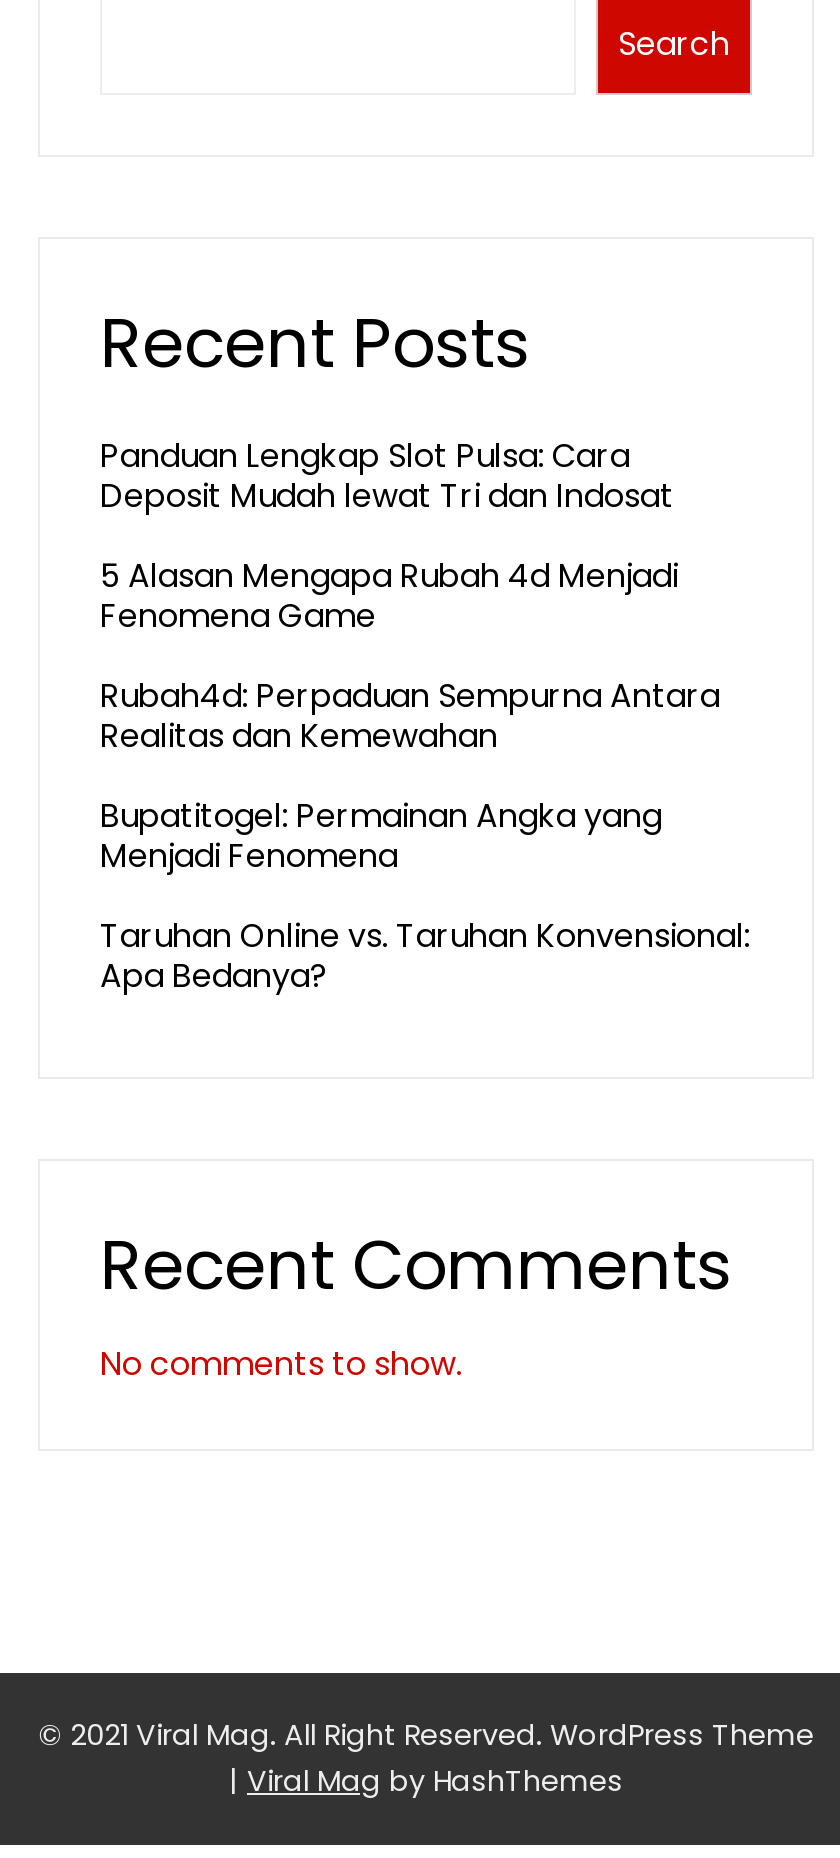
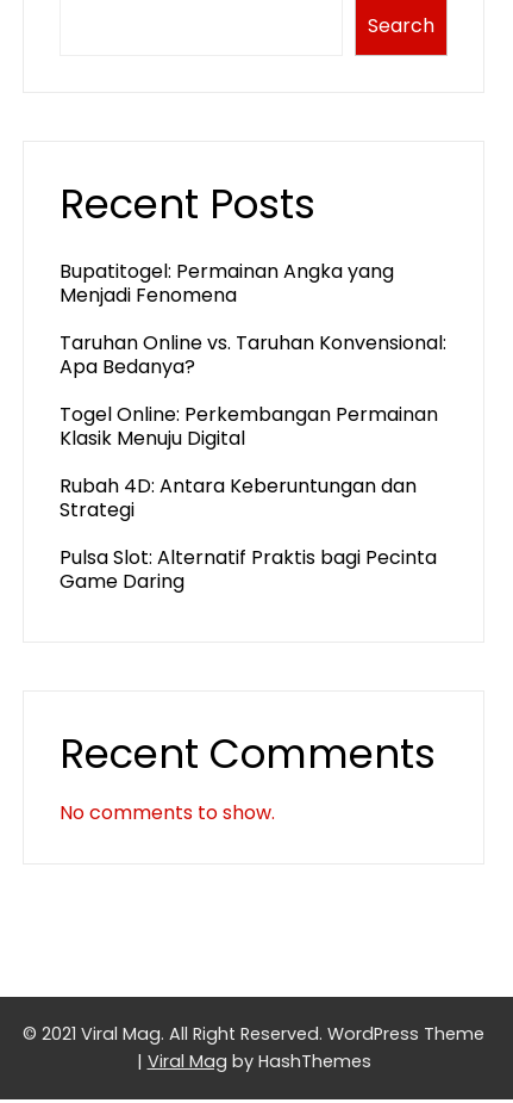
[100,433,720,759] Panduan Lengkap Slot Pulsa: Cara | Deposit Mudah lewat Tri dan Indosat | 5 Alasan Mengapa Rubah 4d Menjadi | Fenomena Game | Rubah4d: Perpaduan Sempurna Antara | Realitas dan Kemewahan -> none
moved [100,793,750,999] -> [60,258,446,380]: Bupatitogel: Permainan Angka yang | Menjadi Fenomena | Taruhan Online vs. Taruhan Konvensional: | Apa Bedanya?
none -> [60,401,438,595] Togel Online: Perkembangan Permainan | Klasik Menuju Digital | Rubah 4D: Antara Keberuntungan dan | Strategi | Pulsa Slot: Alternatif Praktis bagi Pecinta | Game Daring

